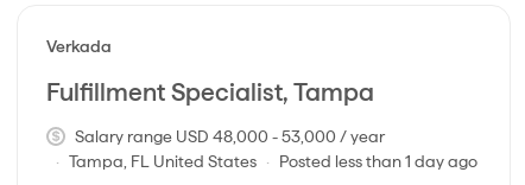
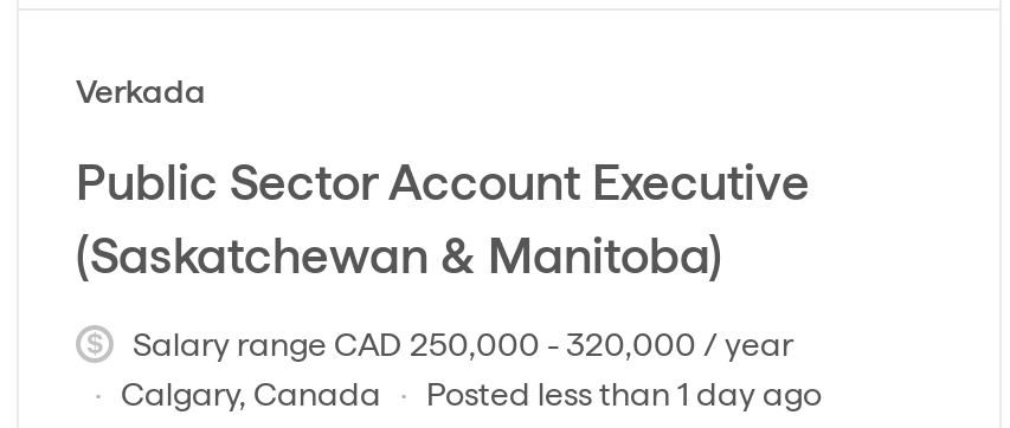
[46,77,374,107] Fulfillment Specialist, Tampa -> [76,153,810,285] Public Sector Account Executive | (Saskatchewan & Manitoba)
[69,127,385,171] Salary range USD 48,000 - 53,000 / year | Tampa, FL United States -> [121,325,793,413] Salary range CAD 250,000 - 320,000 / year | Calgary, Canada

